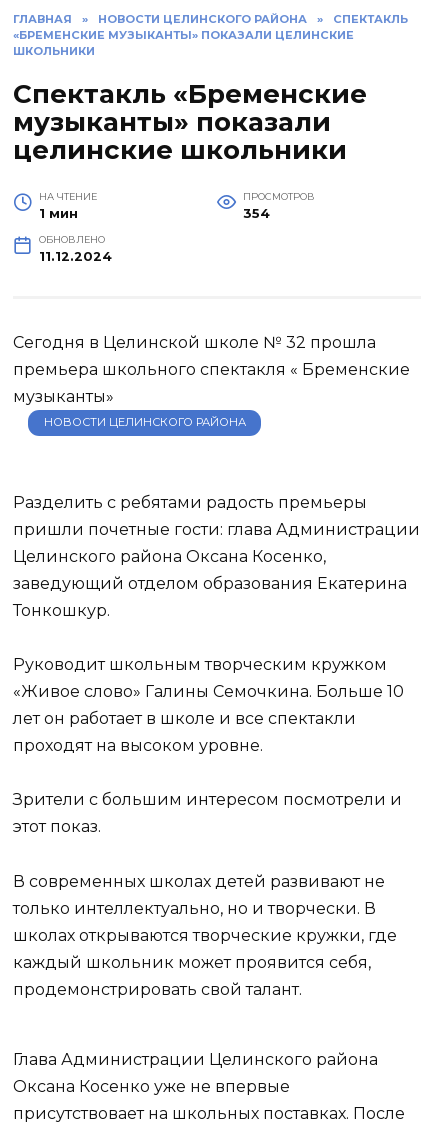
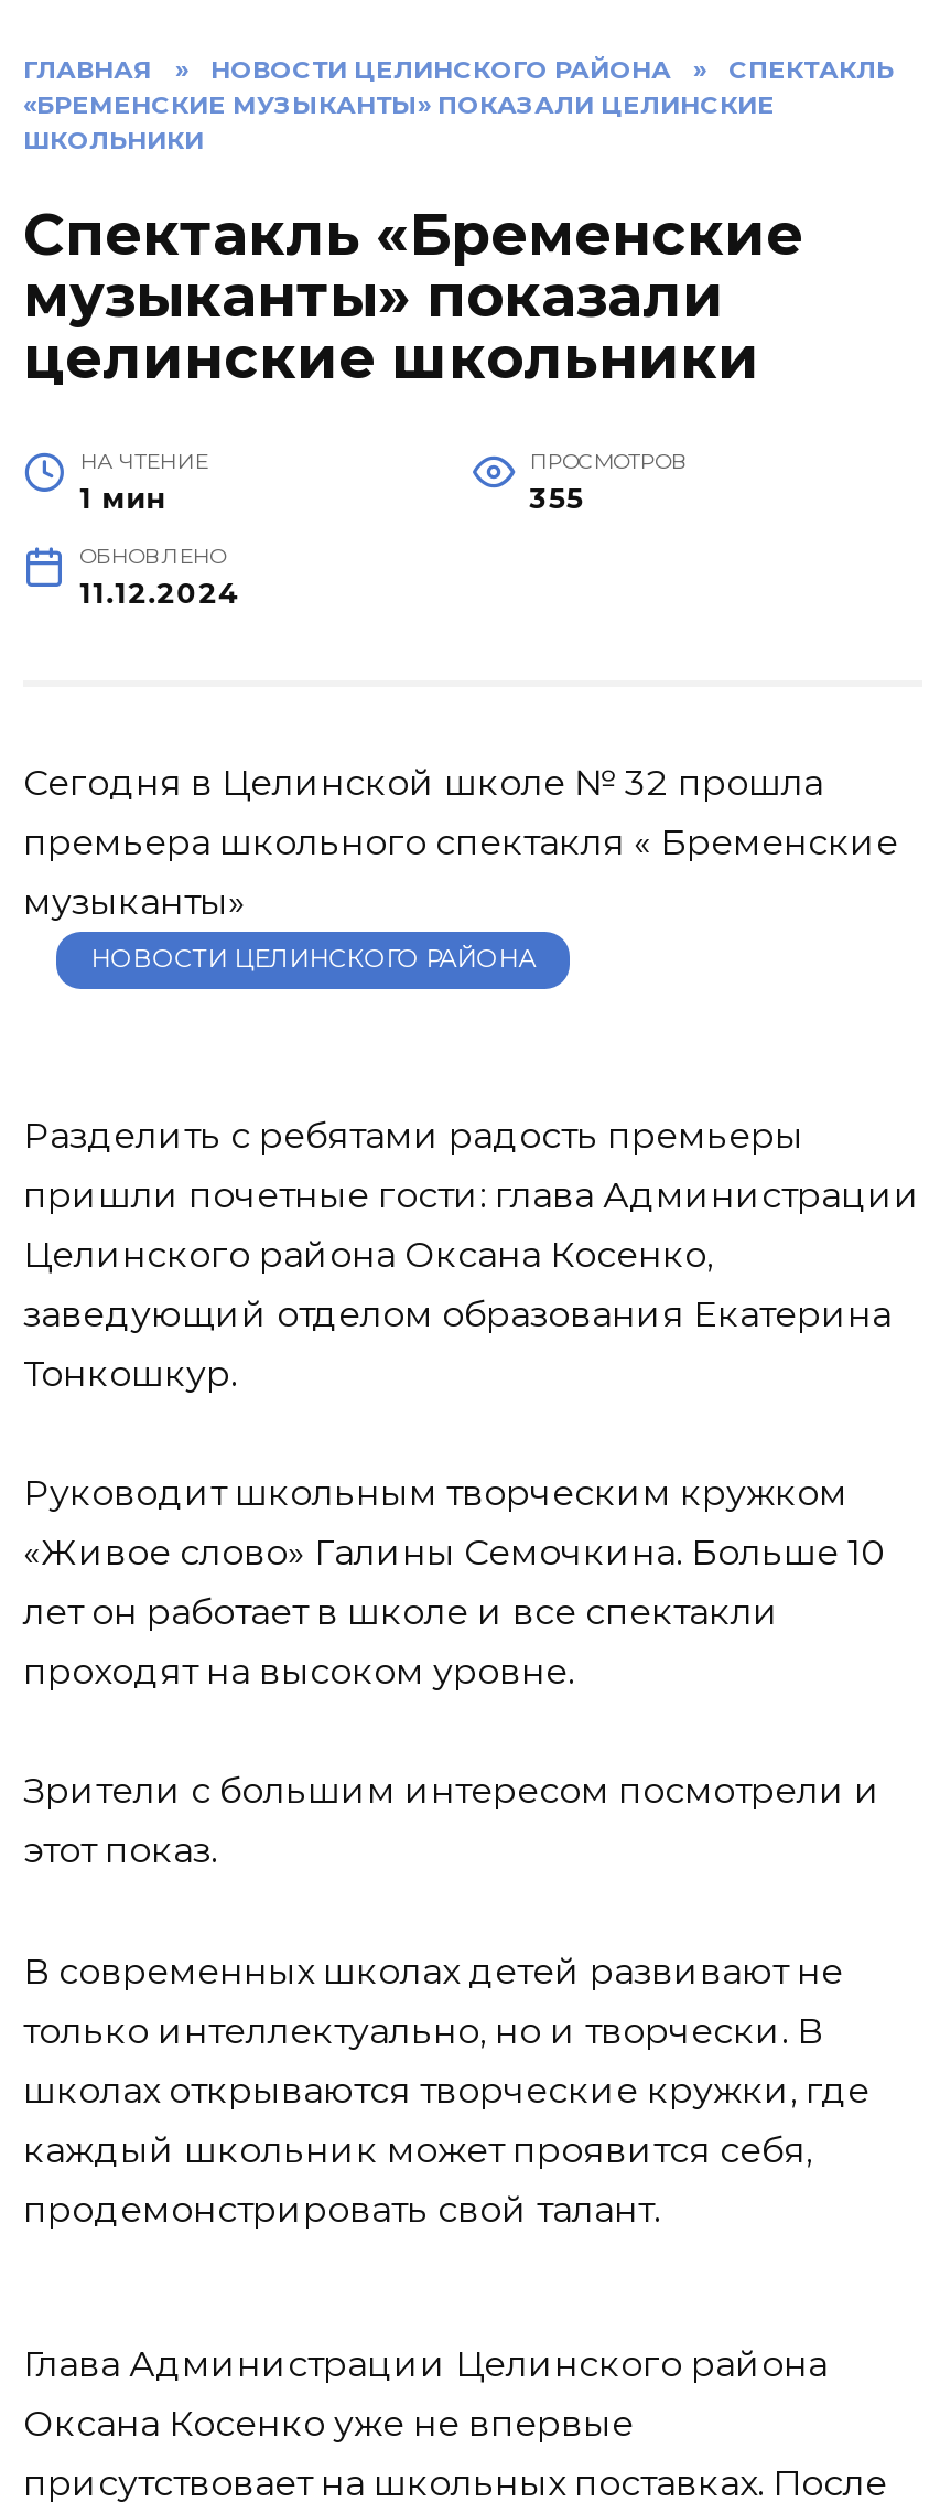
[243,206,270,221] 354 -> [529,481,584,515] 355

